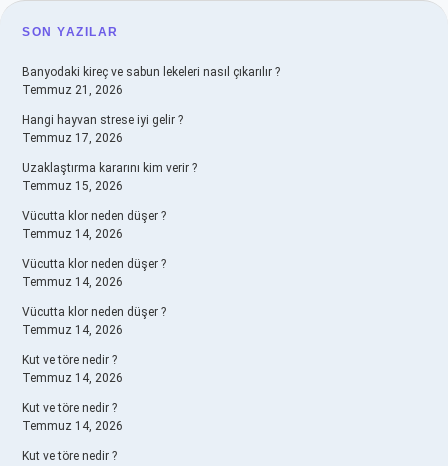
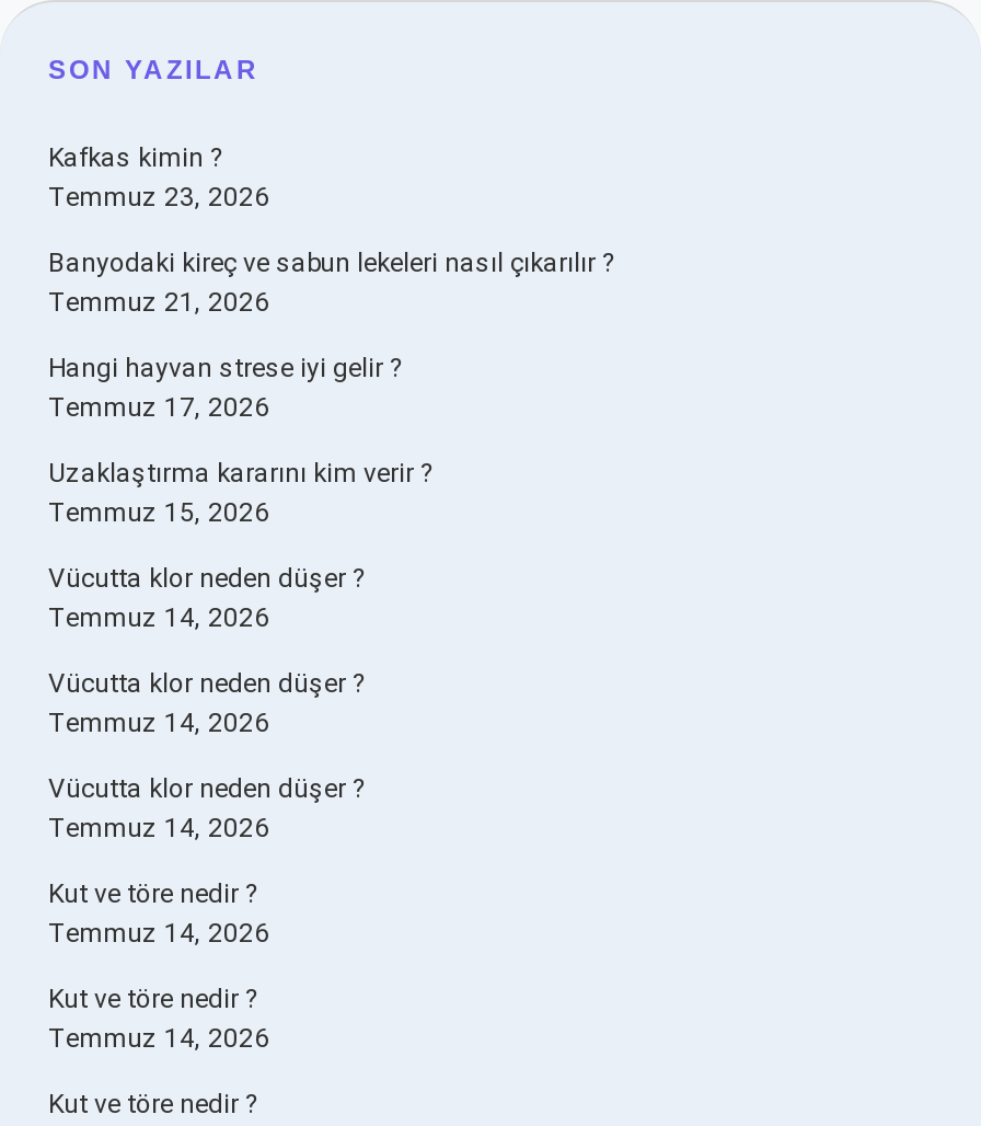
none -> [48,142,269,212] Kafkas kimin ? | Temmuz 23, 2026

